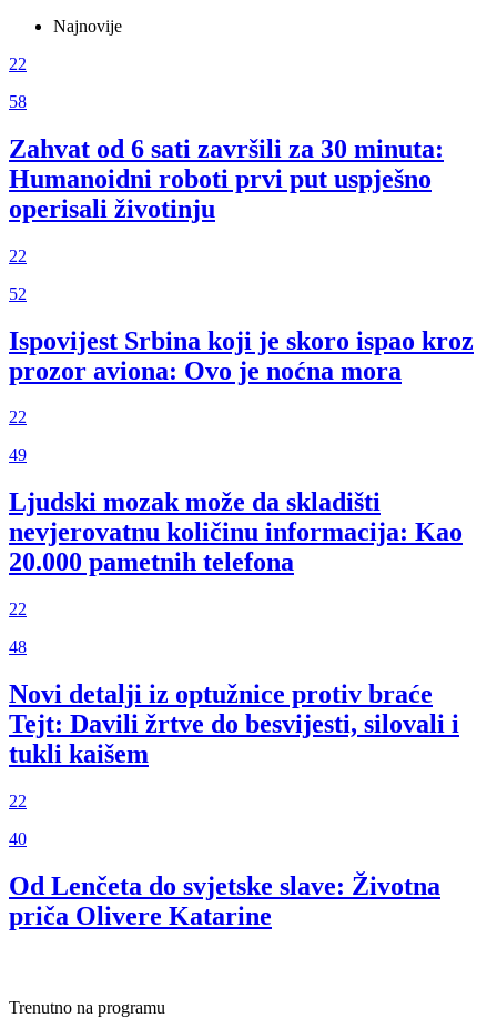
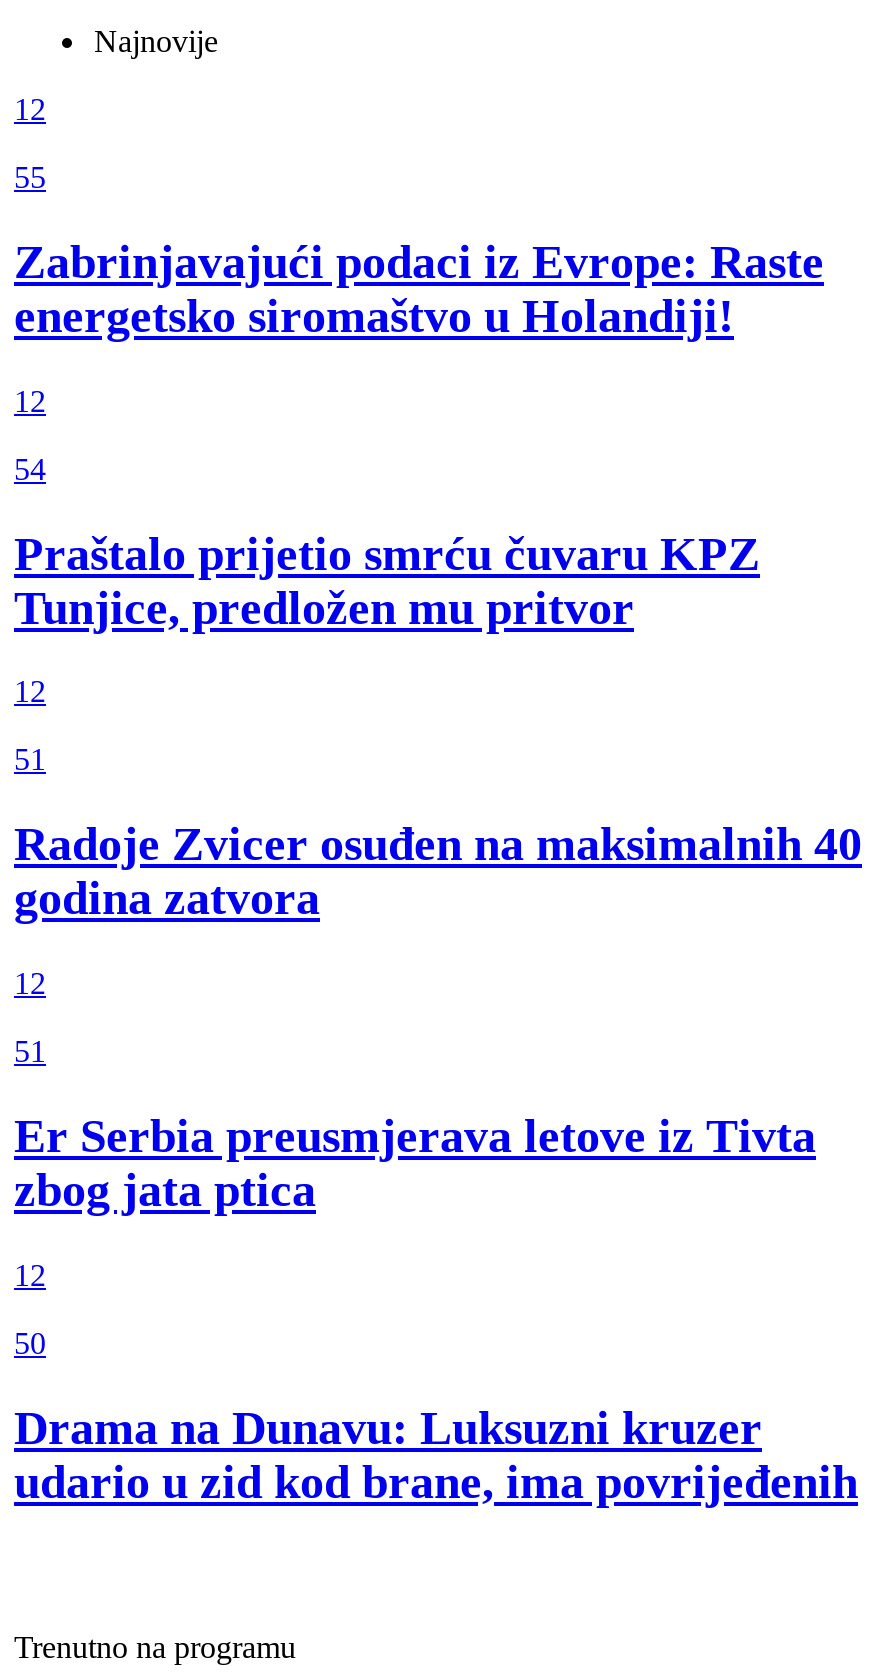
[9,54,27,73] 22 -> [14,92,46,126] 12
[9,92,27,111] 58 -> [14,160,46,194] 55
[9,134,444,223] Zahvat od 6 sati završili za 30 minuta: | Humanoidni roboti prvi put uspješno | operisali životinju -> [14,235,824,341] Zabrinjavajući podaci iz Evrope: Raste | energetsko siromaštvo u Holandiji!
[9,246,27,265] 22 -> [14,383,46,417] 12
[9,284,27,303] 52 -> [14,451,46,485] 54
[9,326,474,385] Ispovijest Srbina koji je skoro ispao kroz | prozor aviona: Ovo je noćna mora -> [14,527,760,633] Praštalo prijetio smrću čuvaru KPZ | Tunjice, predložen mu pritvor
[9,408,27,427] 22 -> [14,675,46,709] 12
[9,446,27,464] 49 -> [14,743,46,777] 51
[9,488,463,577] Ljudski mozak može da skladišti | nevjerovatnu količinu informacija: Kao | 20.000 pametnih telefona -> [14,819,862,925] Radoje Zvicer osuđen na maksimalnih 40 | godina zatvora
[9,600,27,619] 22 -> [14,966,46,1000] 12
[9,637,27,656] 48 -> [14,1034,46,1068] 51
[9,680,459,768] Novi detalji iz optužnice protiv braće | Tejt: Davili žrtve do besvijesti, silovali i | tukli kaišem -> [14,1110,816,1216] Er Serbia preusmjerava letove iz Tivta | zbog jata ptica
[9,792,27,811] 22 -> [14,1258,46,1292] 12
[9,829,27,848] 40 -> [14,1326,46,1360] 50
[9,871,440,930] Od Lenčeta do svjetske slave: Životna | priča Olivere Katarine -> [14,1402,858,1508] Drama na Dunavu: Luksuzni kruzer | udario u zid kod brane, ima povrijeđenih

